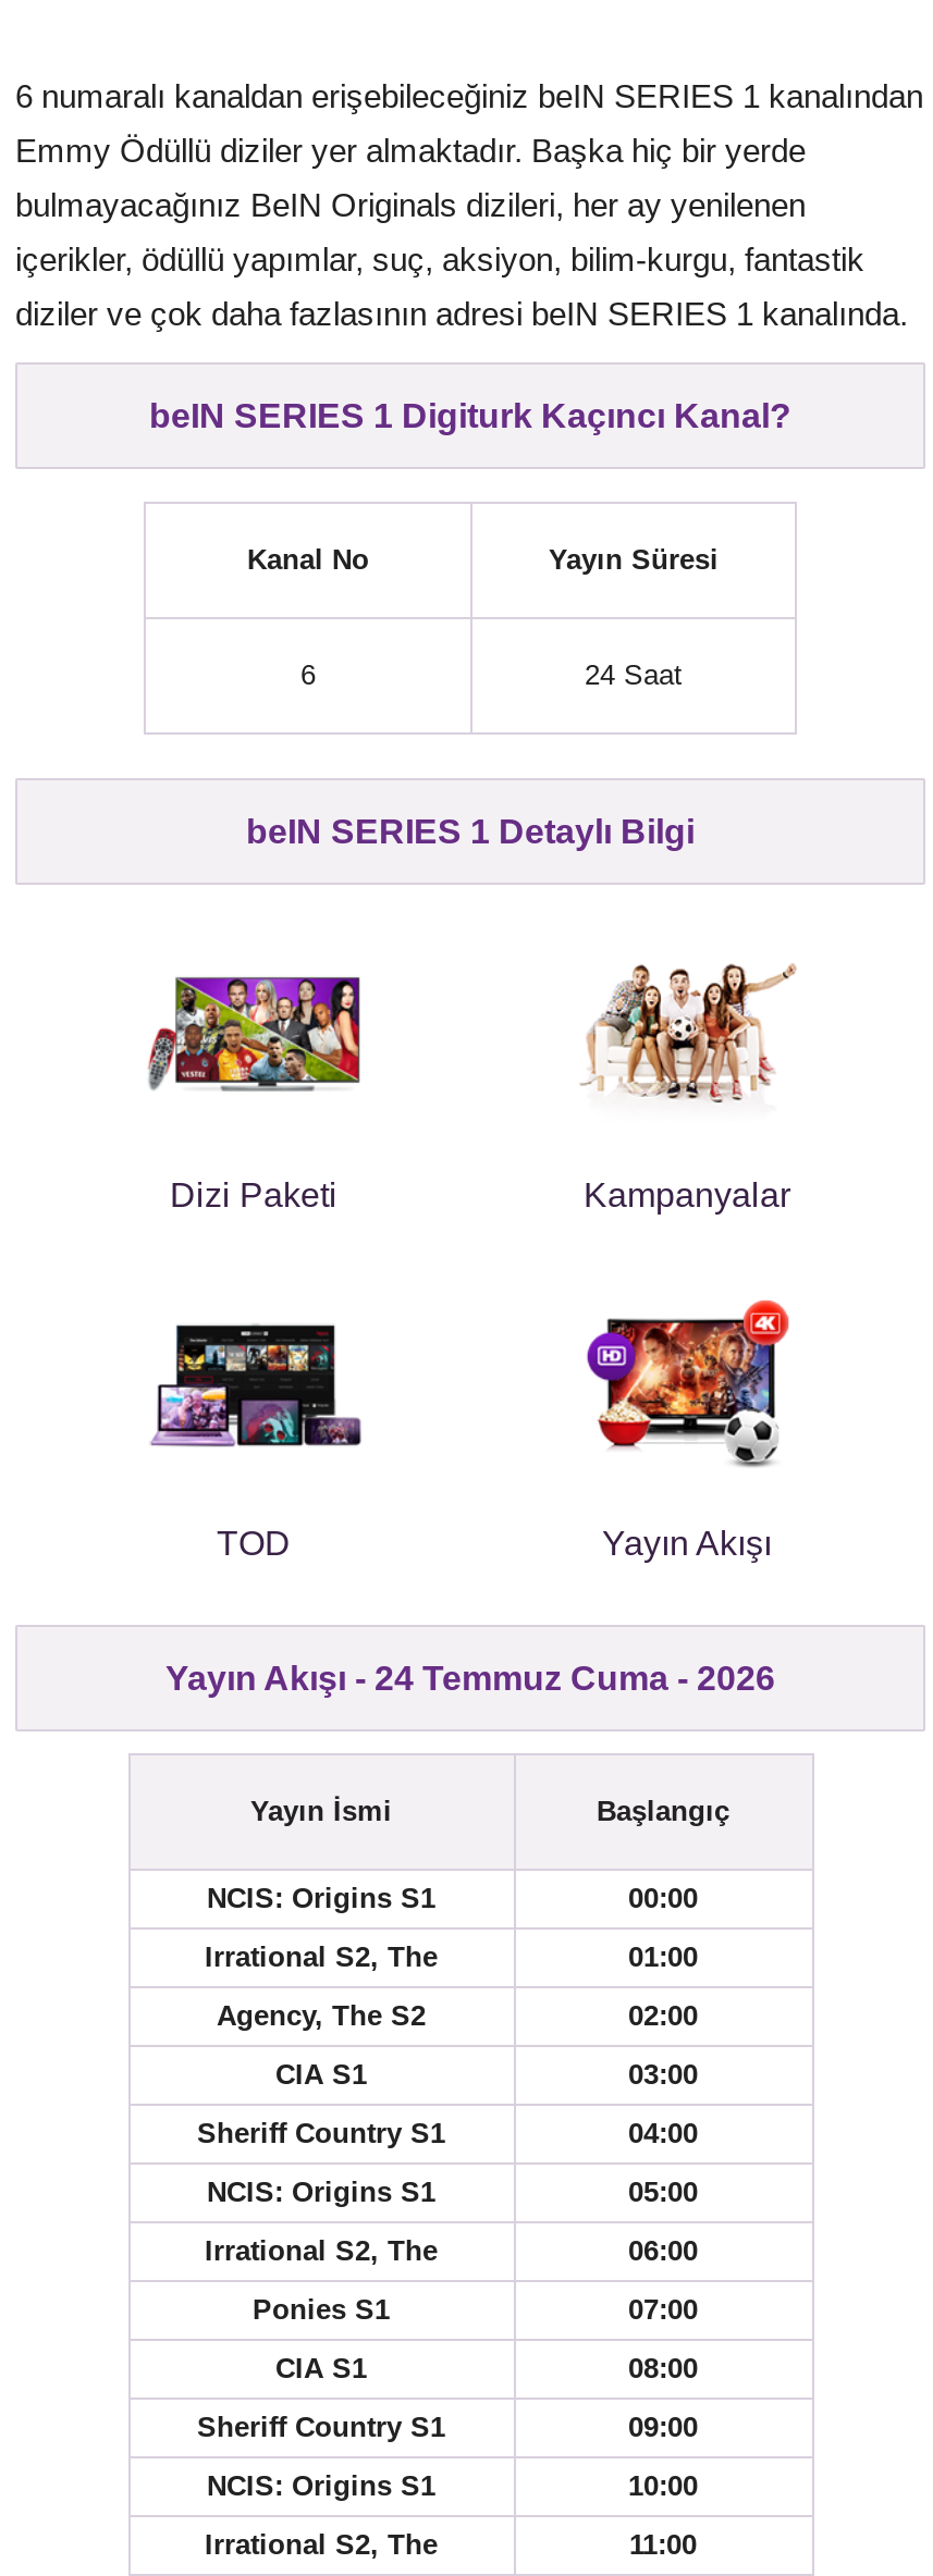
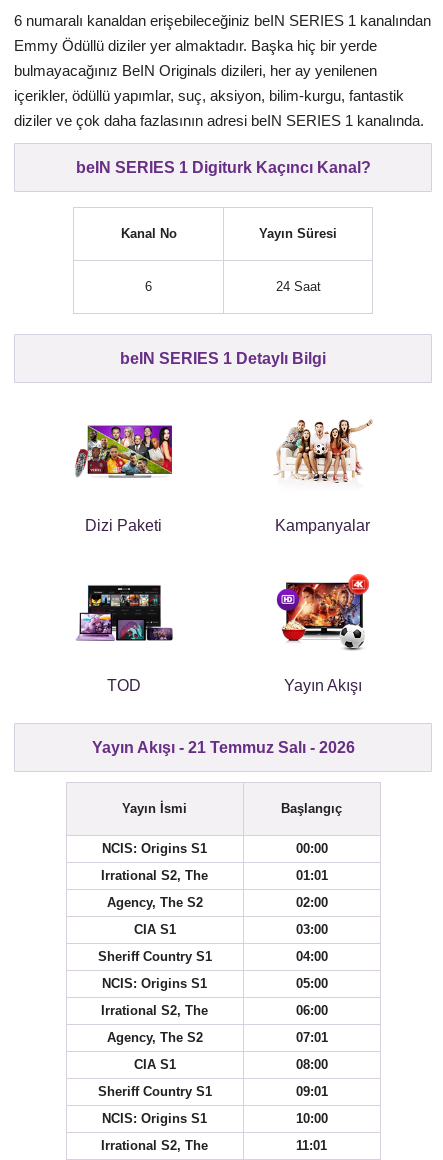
[165,1660,775,1697] Yayın Akışı - 24 Temmuz Cuma - 2026 -> [91,739,354,756] Yayın Akışı - 21 Temmuz Salı - 2026
[628,1940,698,1973] 01:00 -> [295,868,327,883] 01:01
[253,2293,698,2326] Ponies S1 | 07:00 -> [106,1030,327,1045] Agency, The S2 | 07:01
[628,2411,698,2443] 09:00 -> [295,1084,327,1099] 09:01
[629,2528,697,2561] 11:00 -> [296,1138,327,1153] 11:01

